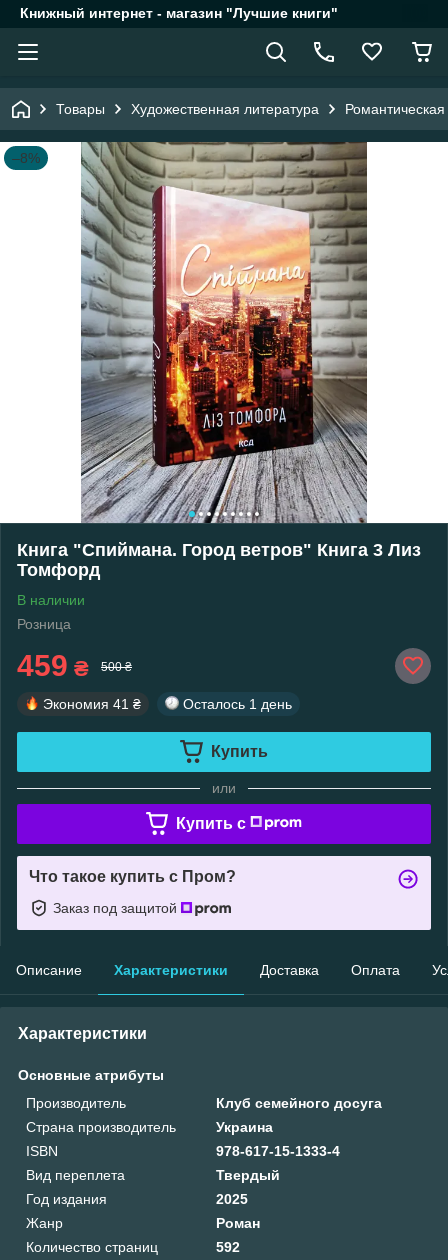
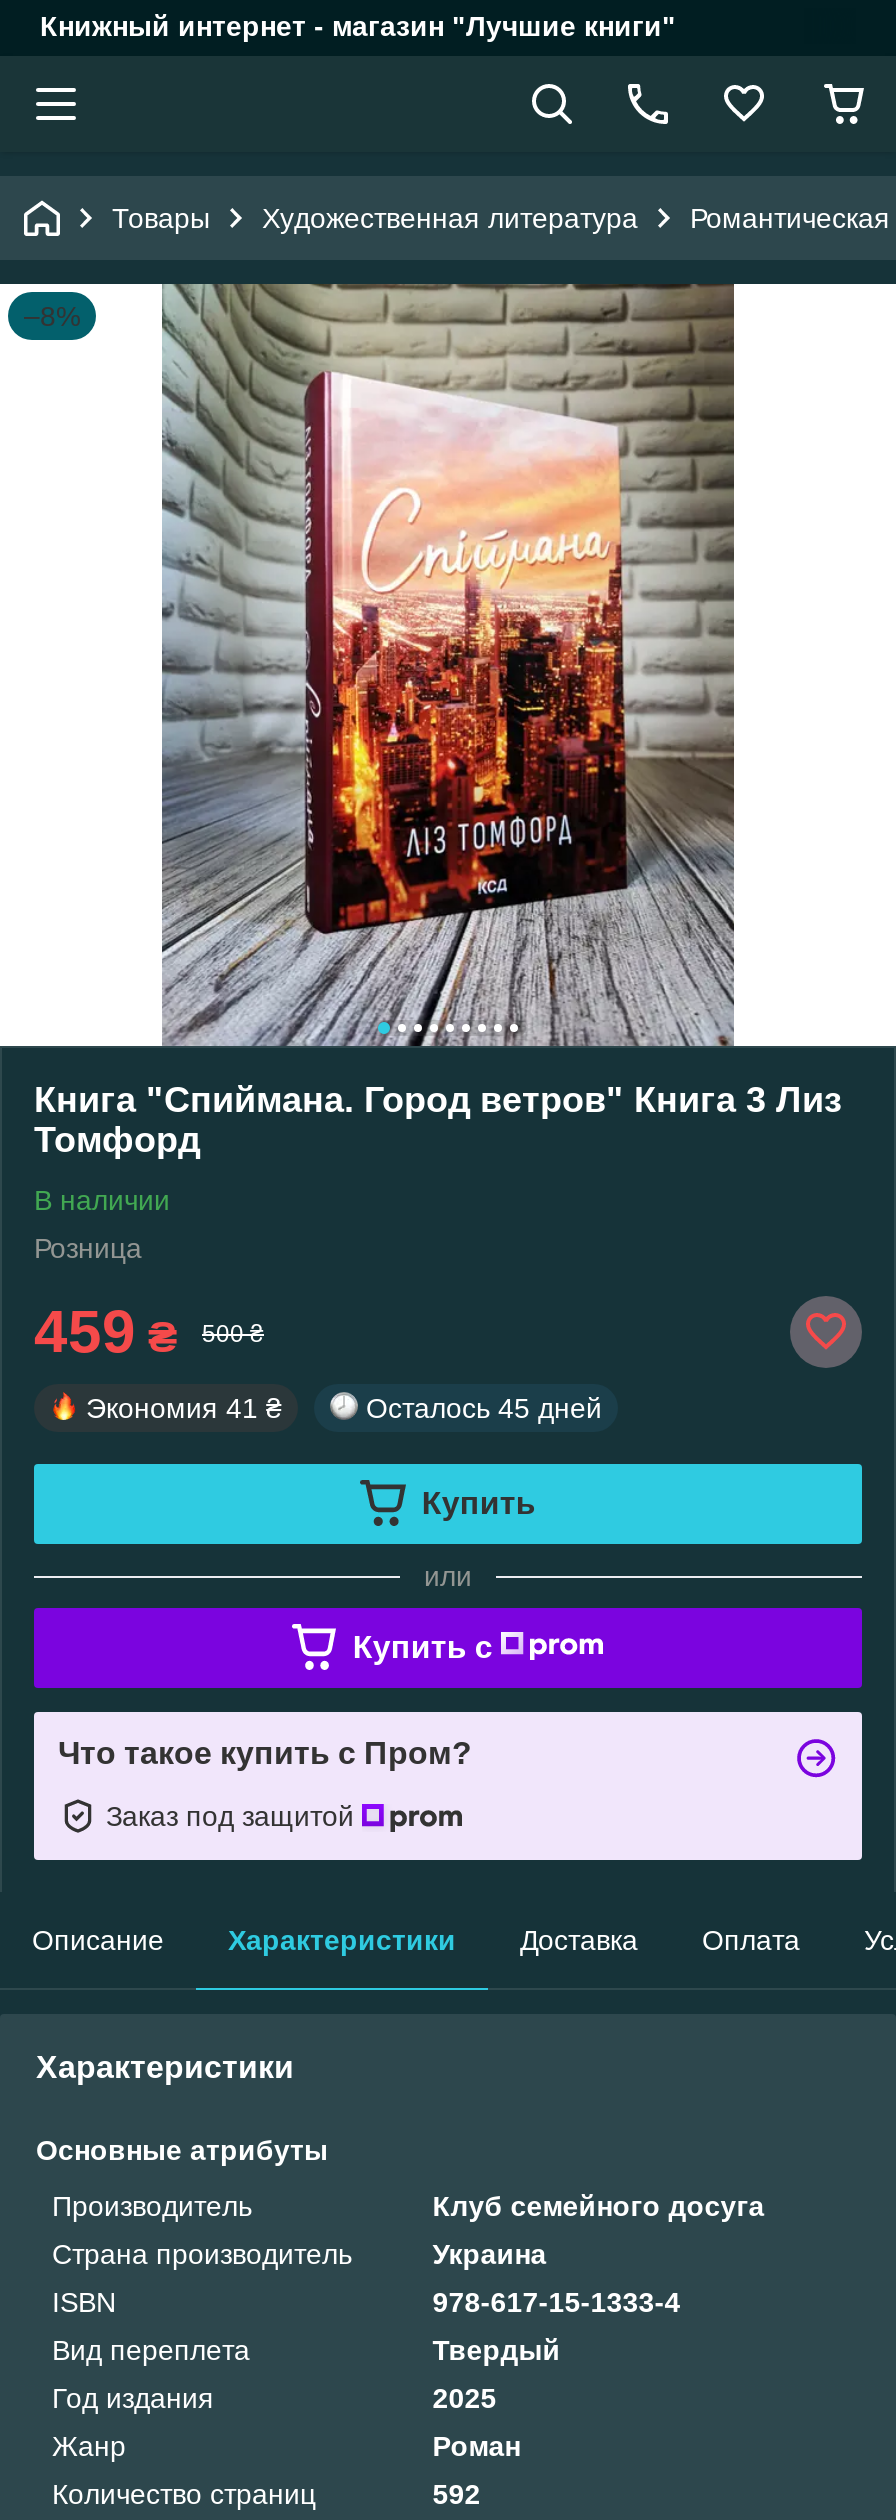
[183,696,292,712] Осталось 1 день -> [366,1392,602,1424] Осталось 45 дней

